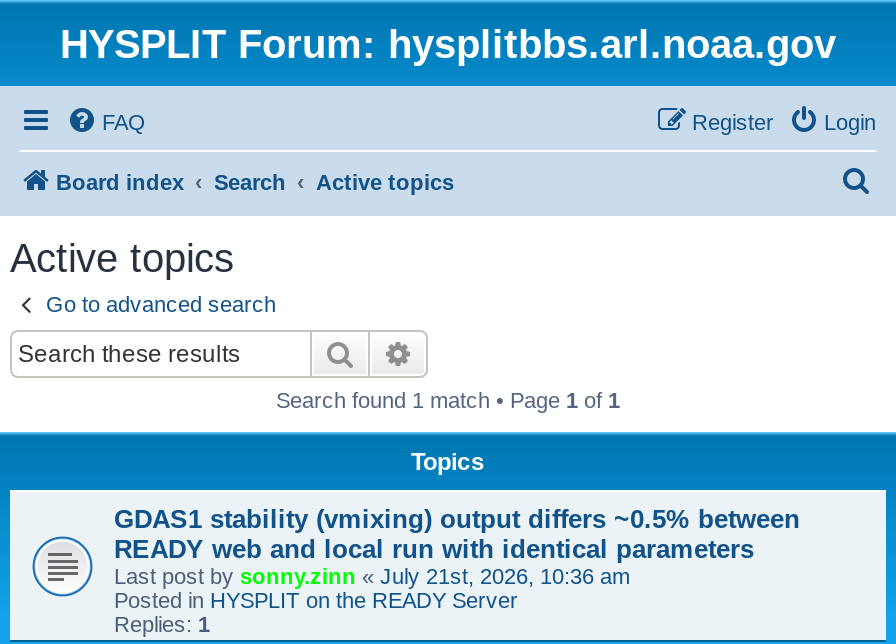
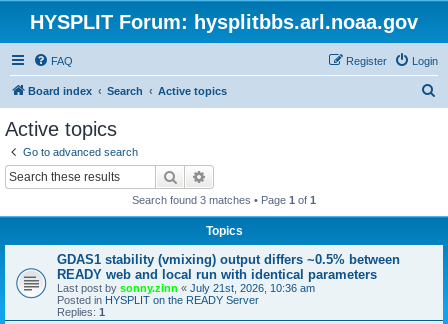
[276,387,620,411] Search found 1 match • Page 1 of 1 -> [132,193,316,205] Search found 3 matches • Page 1 of 1

